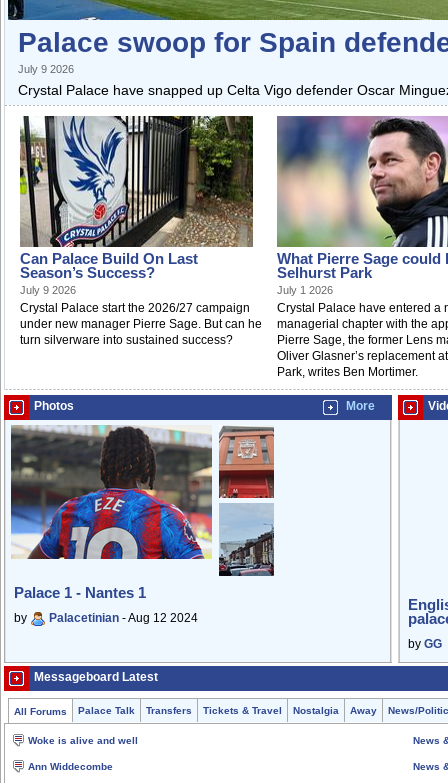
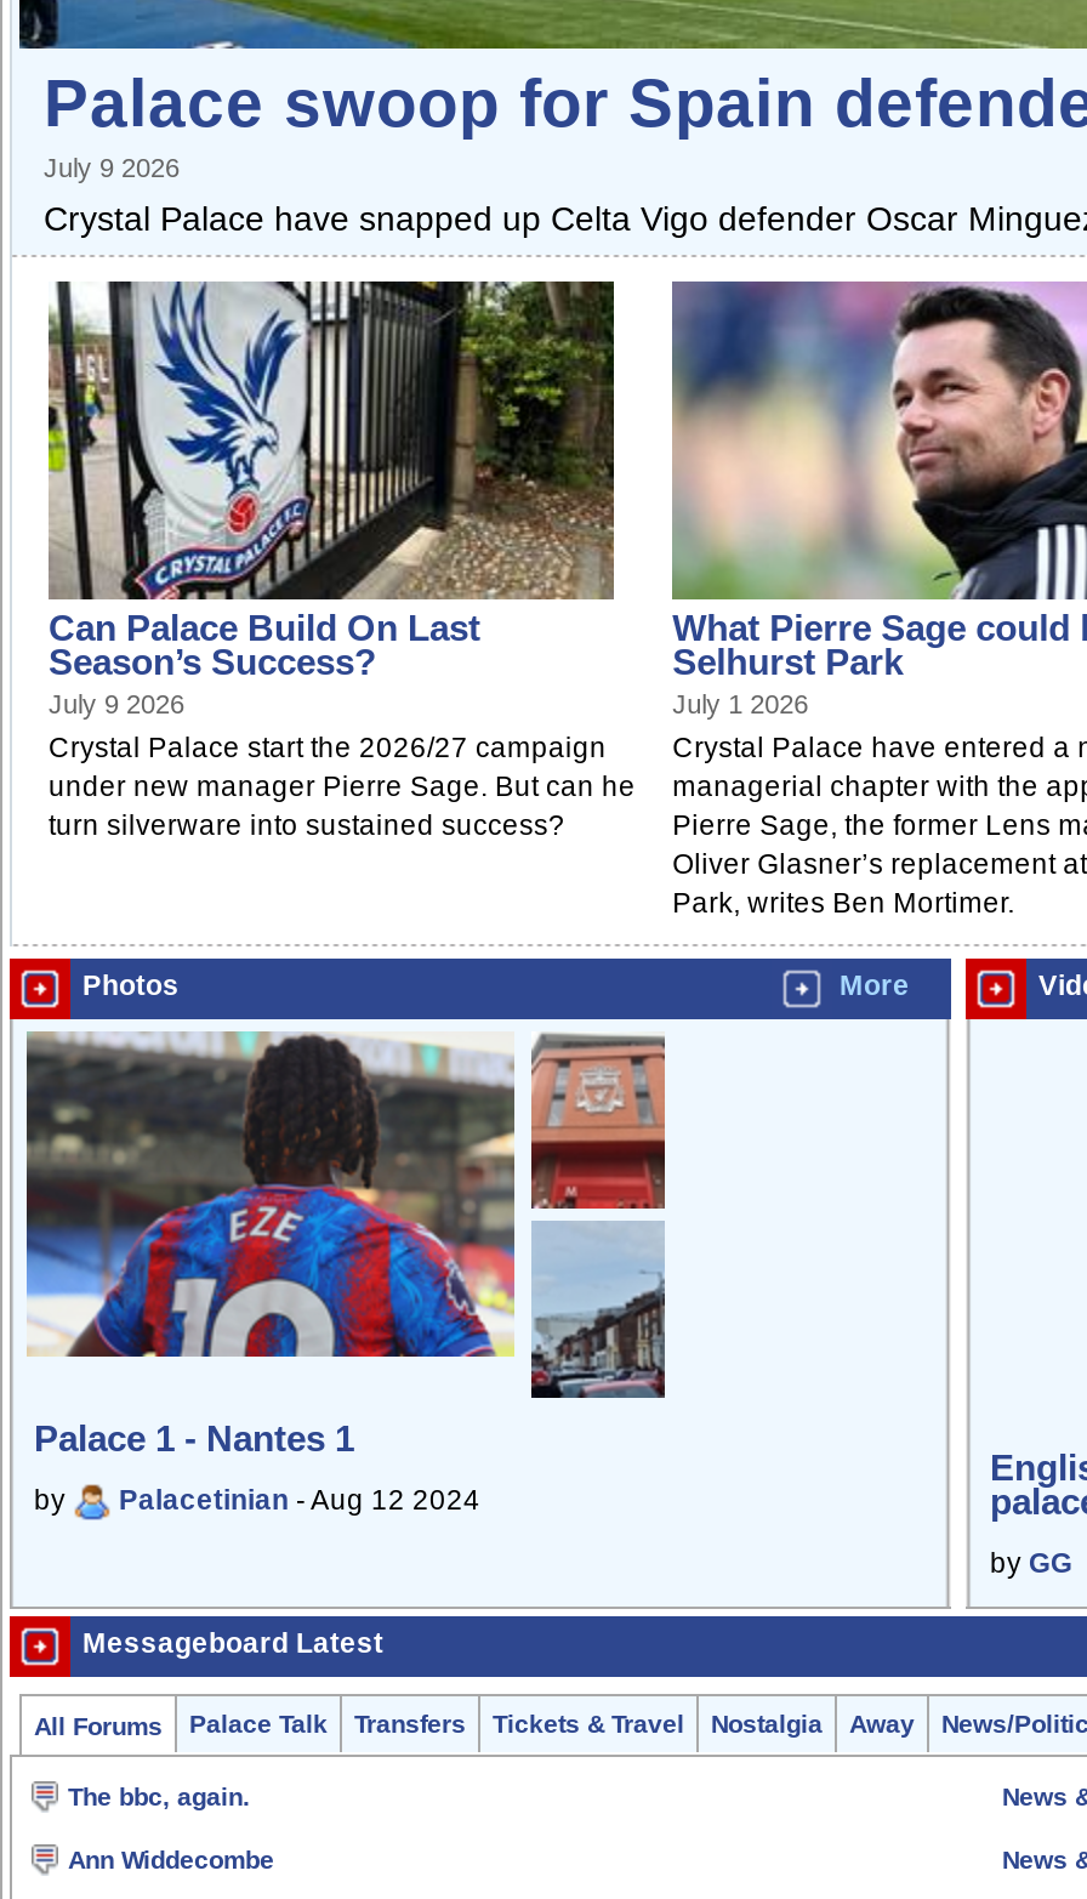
[28,734,138,745] Woke is alive and well -> [68,1783,250,1809] The bbc, again.

